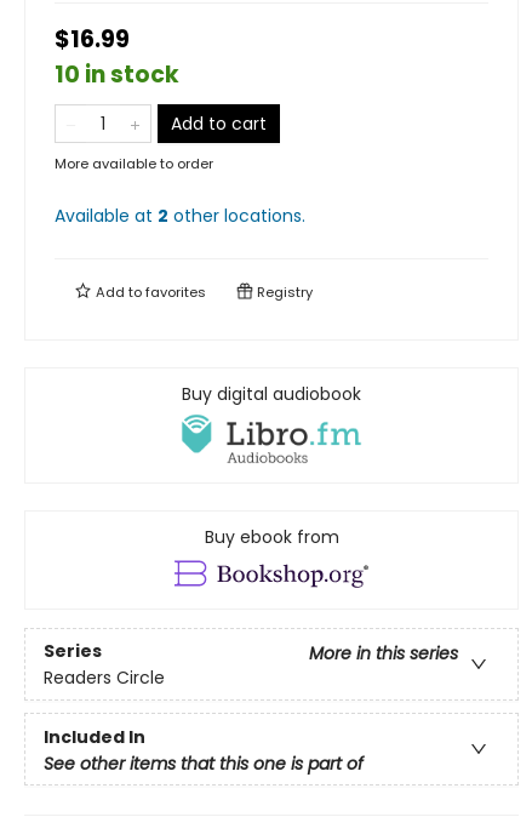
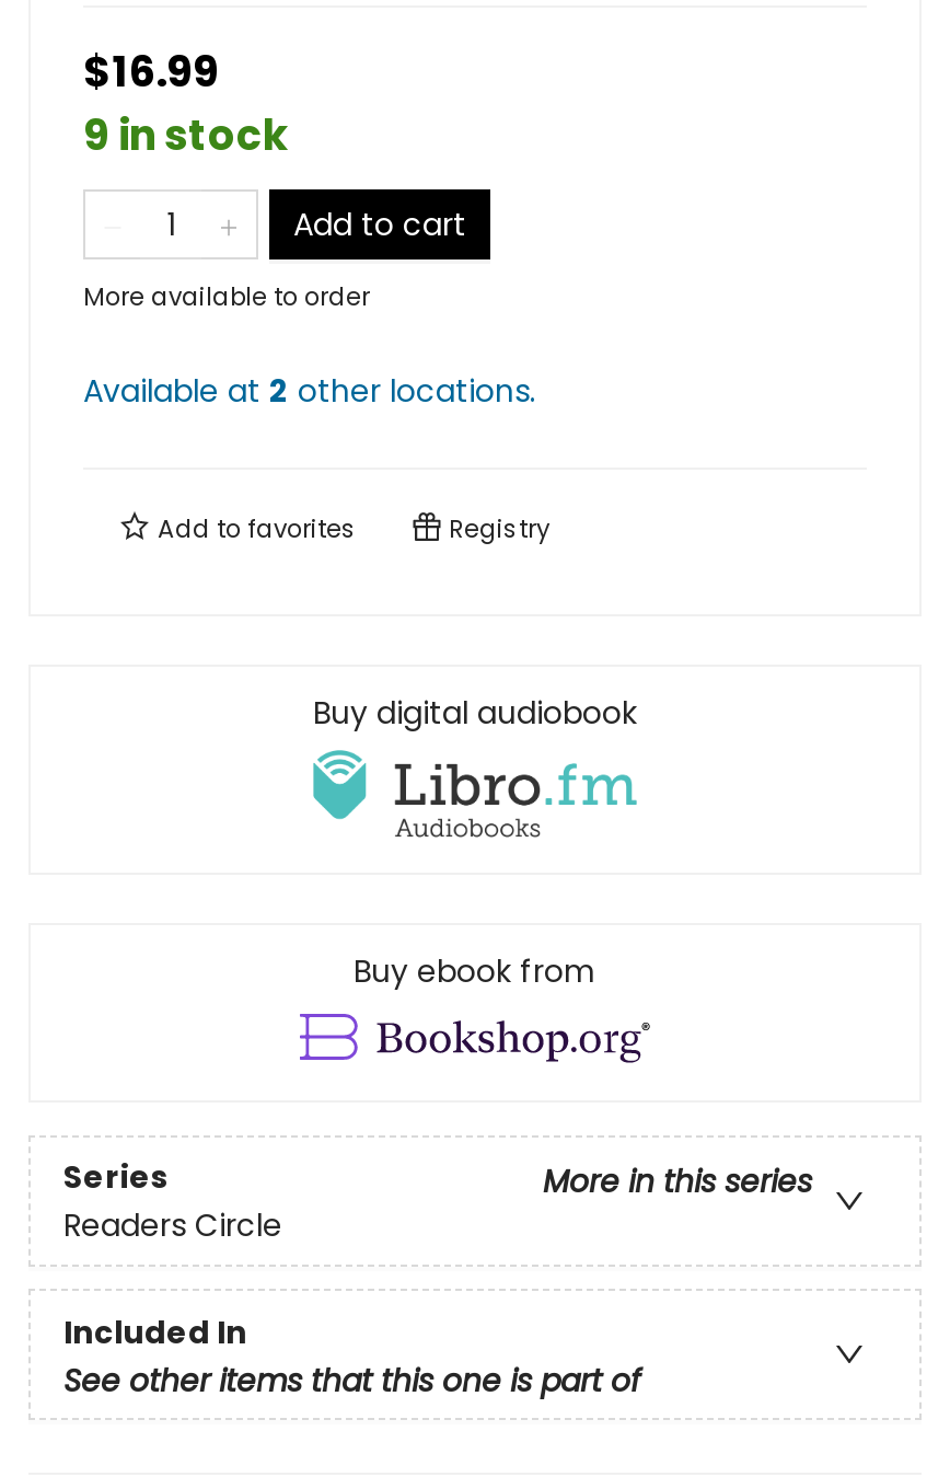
[55,58,179,91] 10 in stock -> [83,106,289,165] 9 in stock

